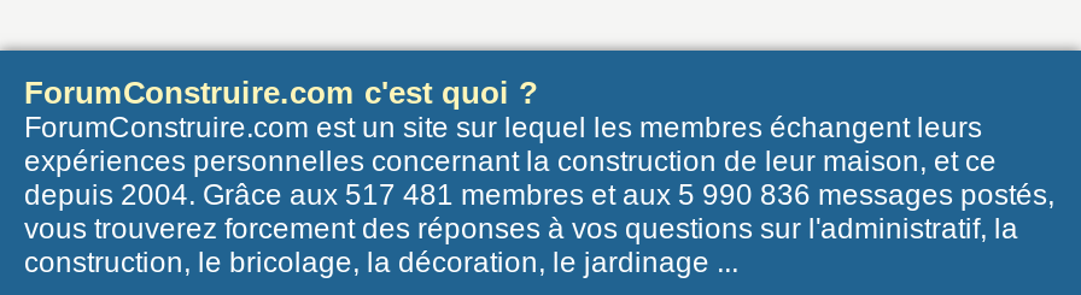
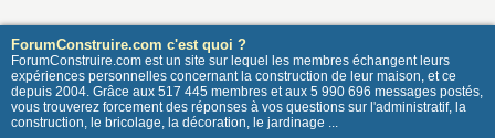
[24,178,1054,212] depuis 2004. Grâce aux 517 481 membres et aux 5 990 836 messages postés, -> [11,84,483,99] depuis 2004. Grâce aux 517 445 membres et aux 5 990 696 messages postés,

